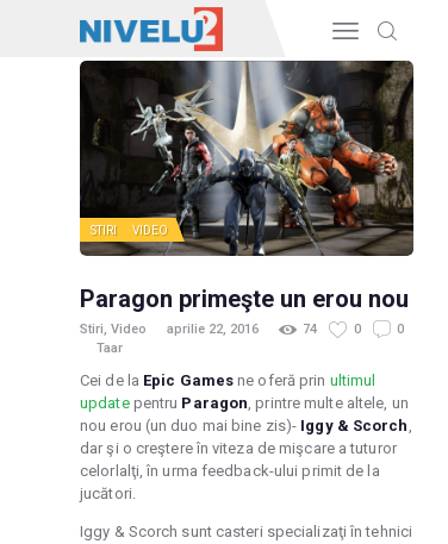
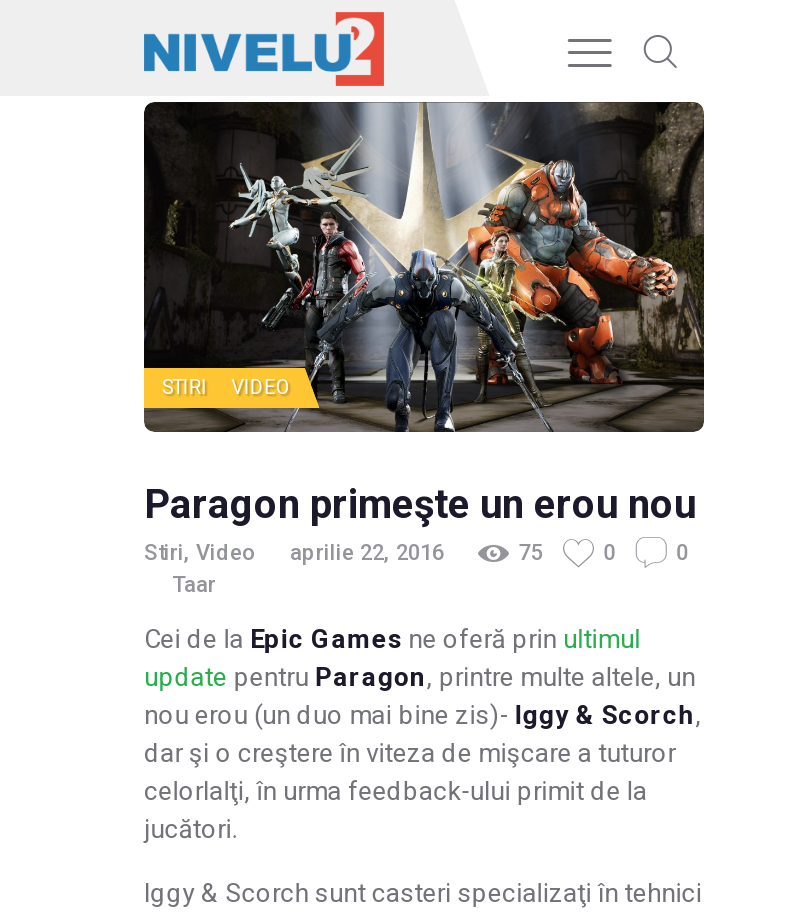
[303,321,317,337] 74 -> [519,540,543,566] 75

